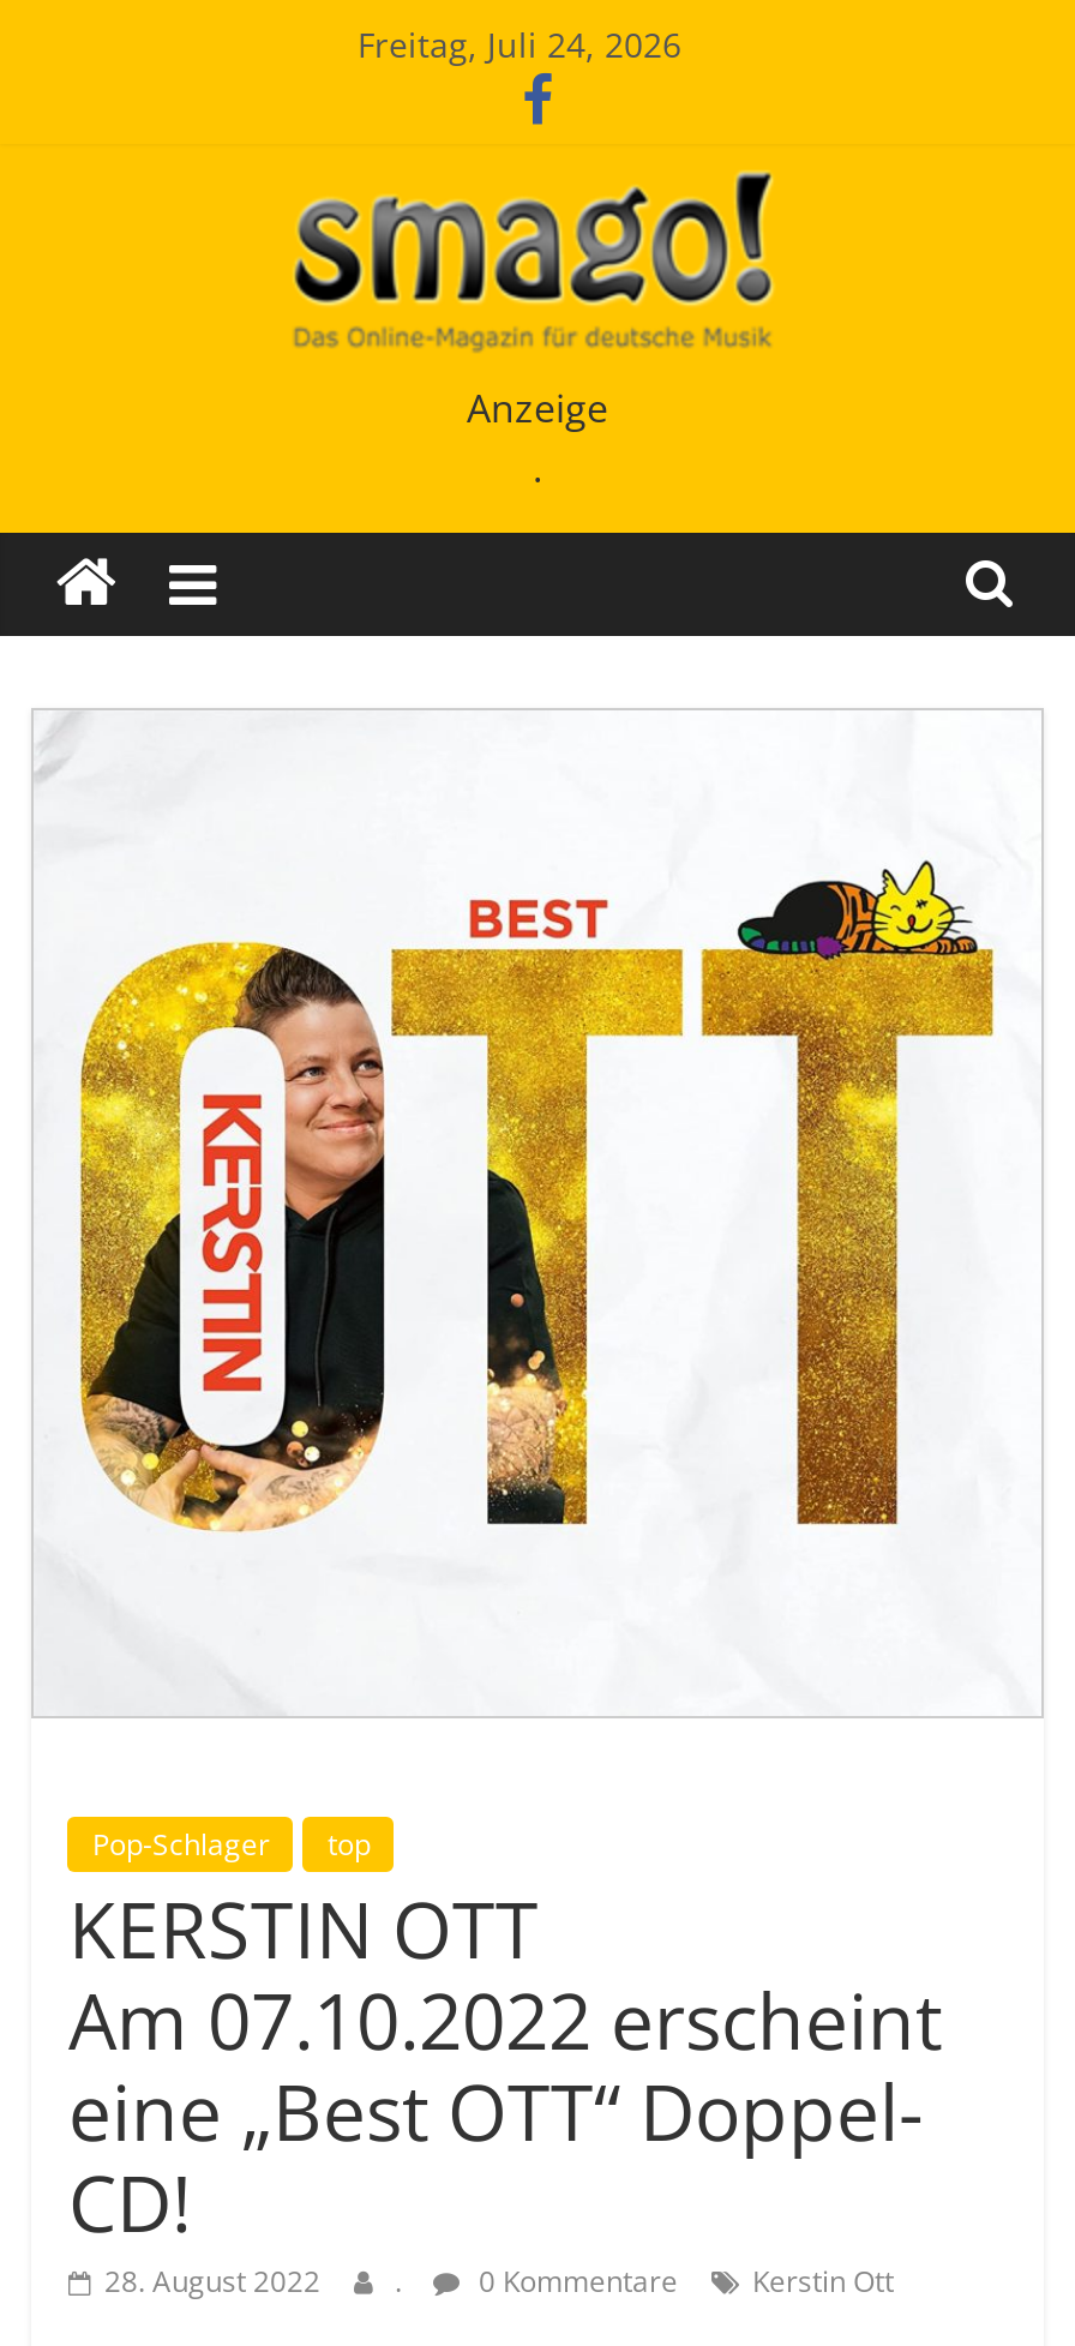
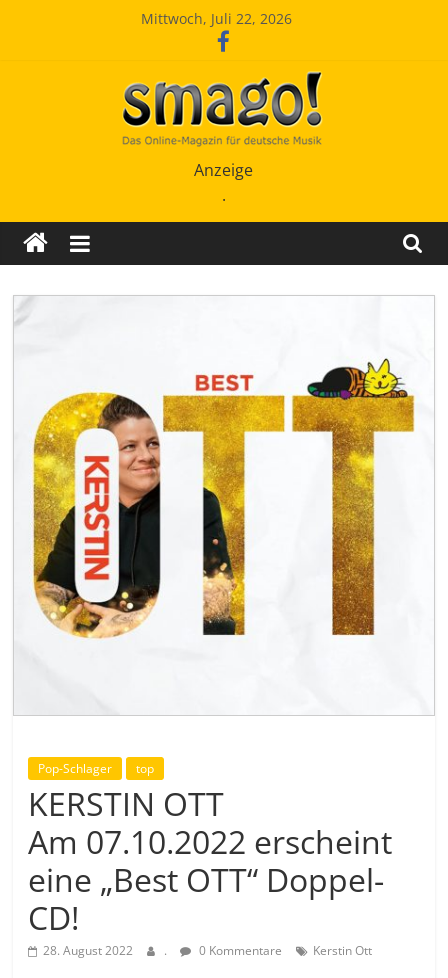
[358,22,681,67] Freitag, Juli 24, 2026 -> [141,9,292,28] Mittwoch, Juli 22, 2026

